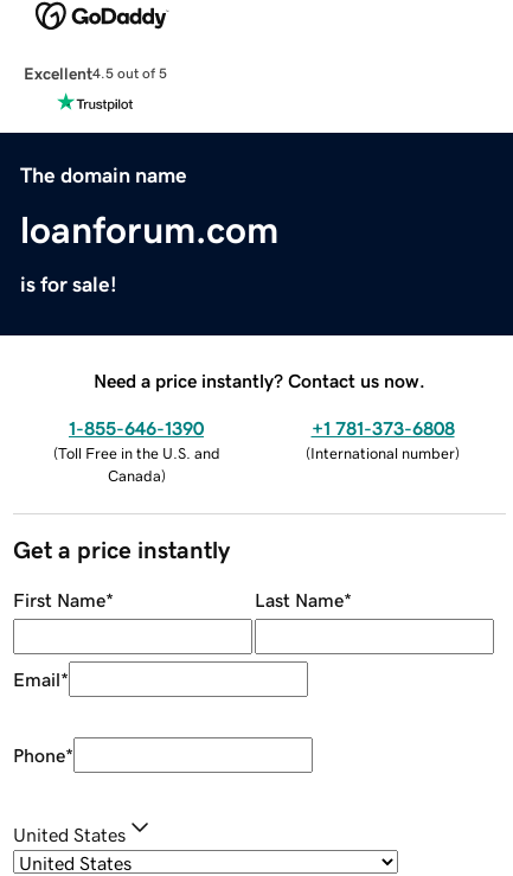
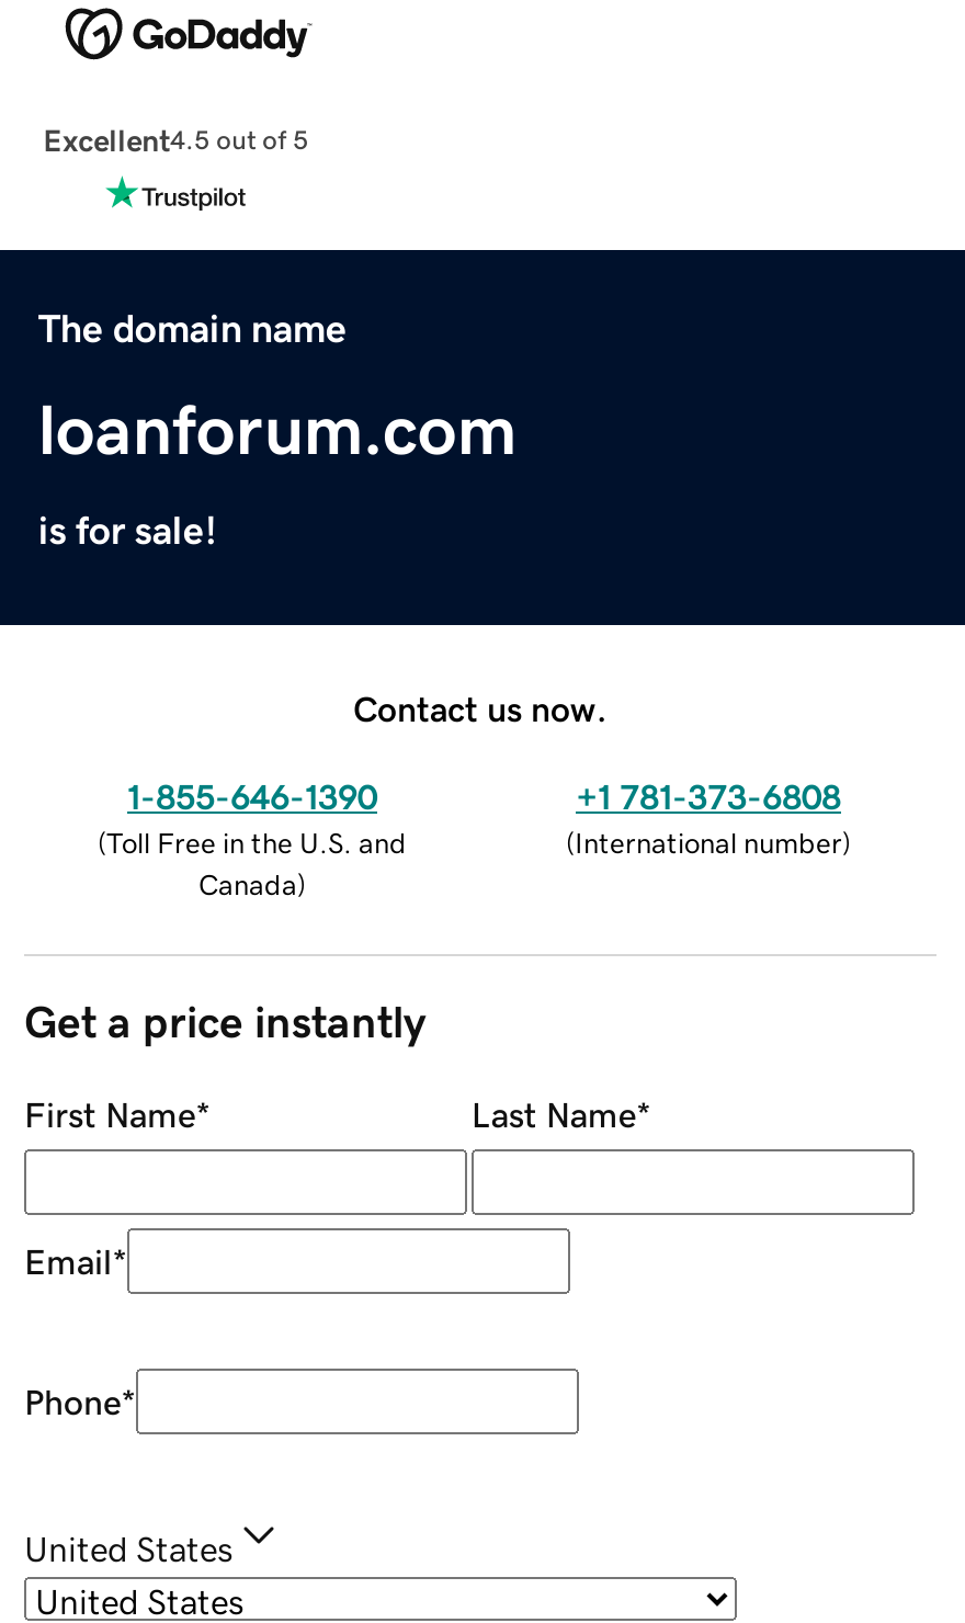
[94,371,425,390] Need a price instantly? Contact us now. -> [353,690,608,725] Contact us now.

